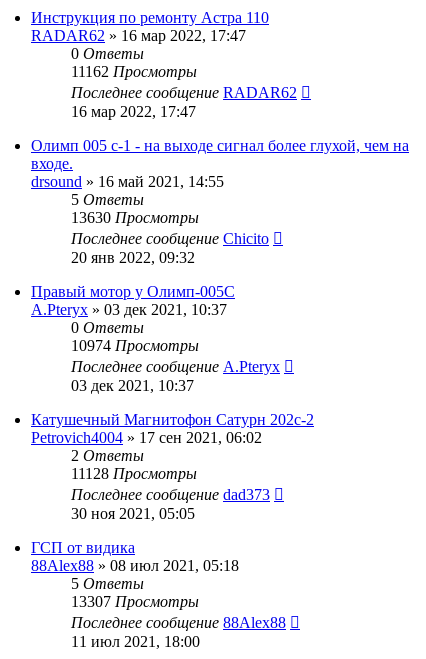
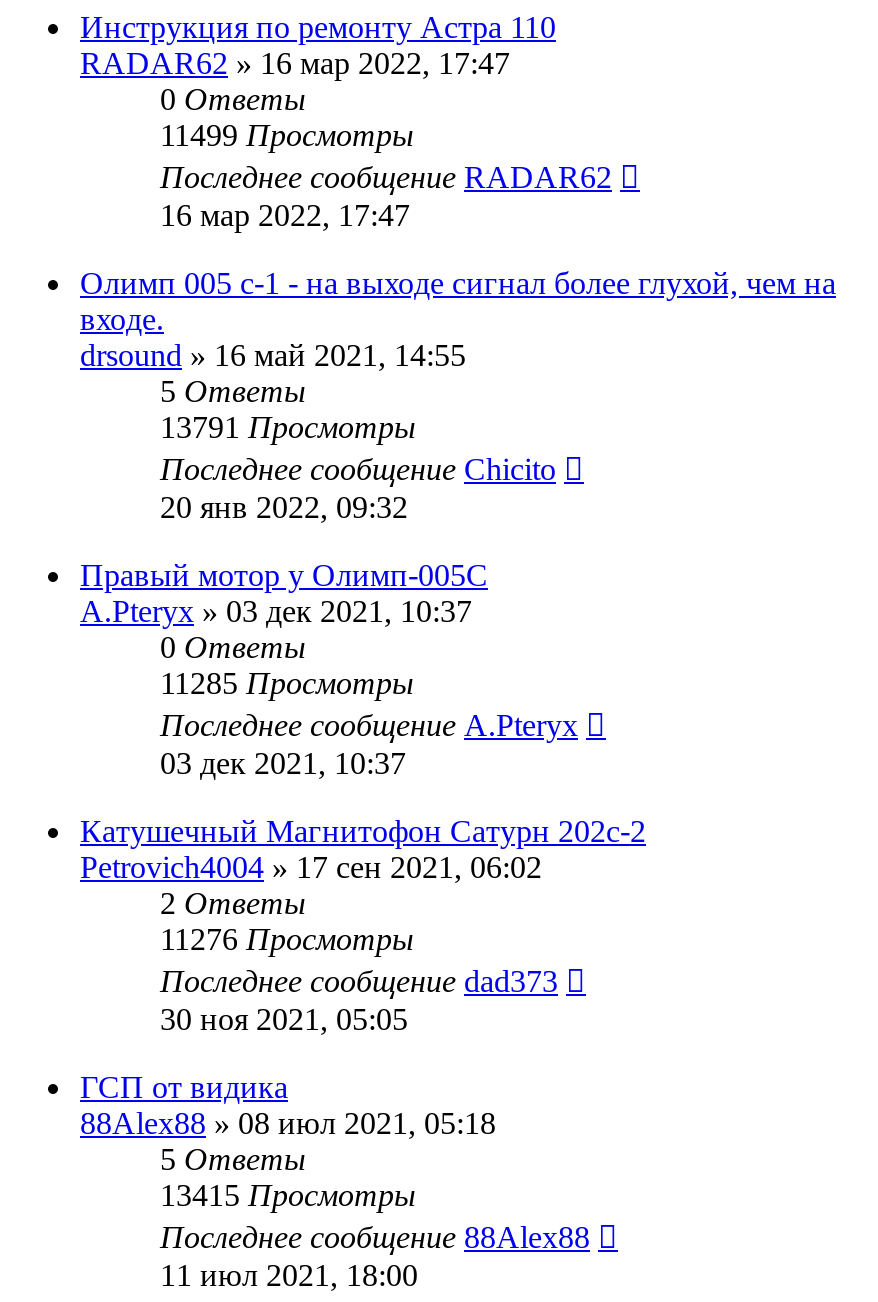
[71,63,197,80] 11162 Просмотры -> [160,118,414,152] 11499 Просмотры
[71,209,199,226] 13630 Просмотры -> [160,410,416,444] 13791 Просмотры
[71,337,199,354] 10974 Просмотры -> [160,666,414,700] 11285 Просмотры
[71,465,197,482] 11128 Просмотры -> [160,922,414,956] 11276 Просмотры
[71,593,199,610] 13307 Просмотры -> [160,1178,416,1212] 13415 Просмотры

